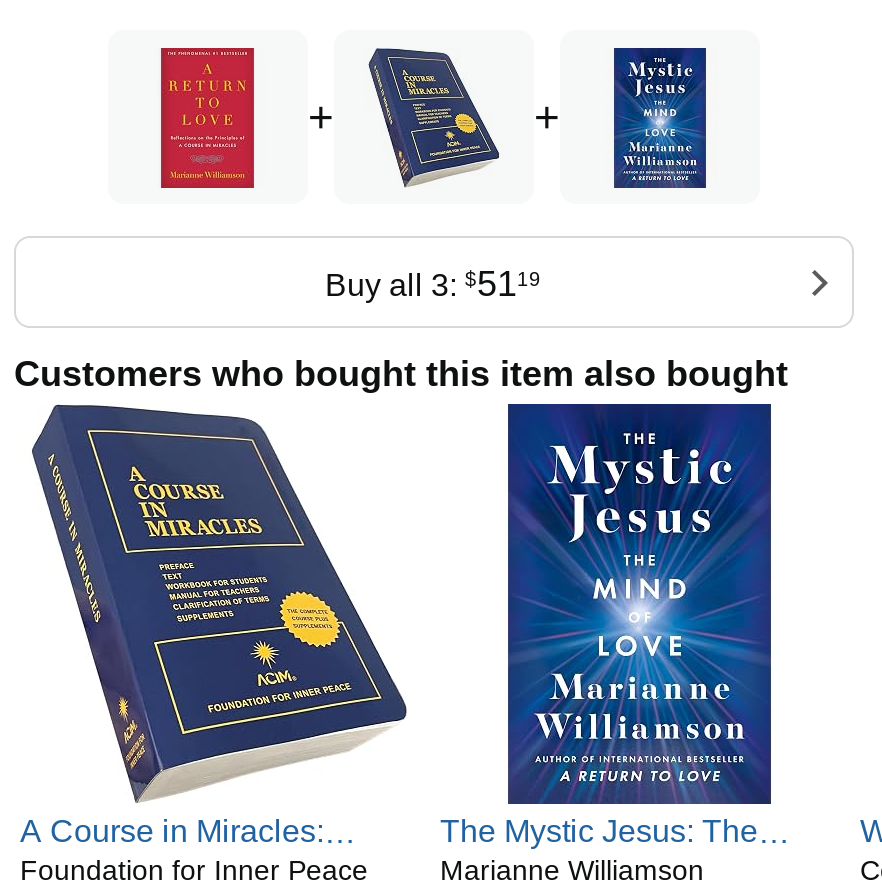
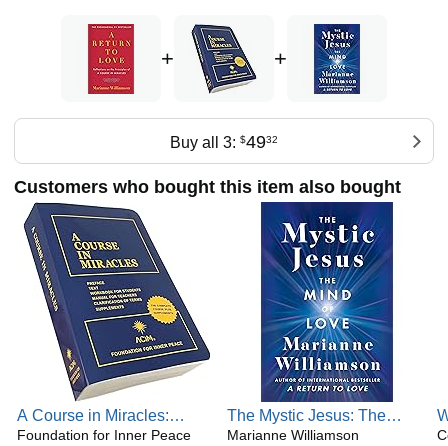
[325,264,541,304] Buy all 3: $5119 -> [169,132,277,152] Buy all 3: $4932

